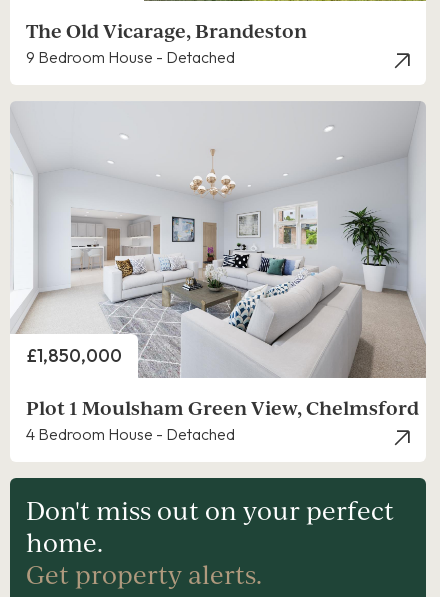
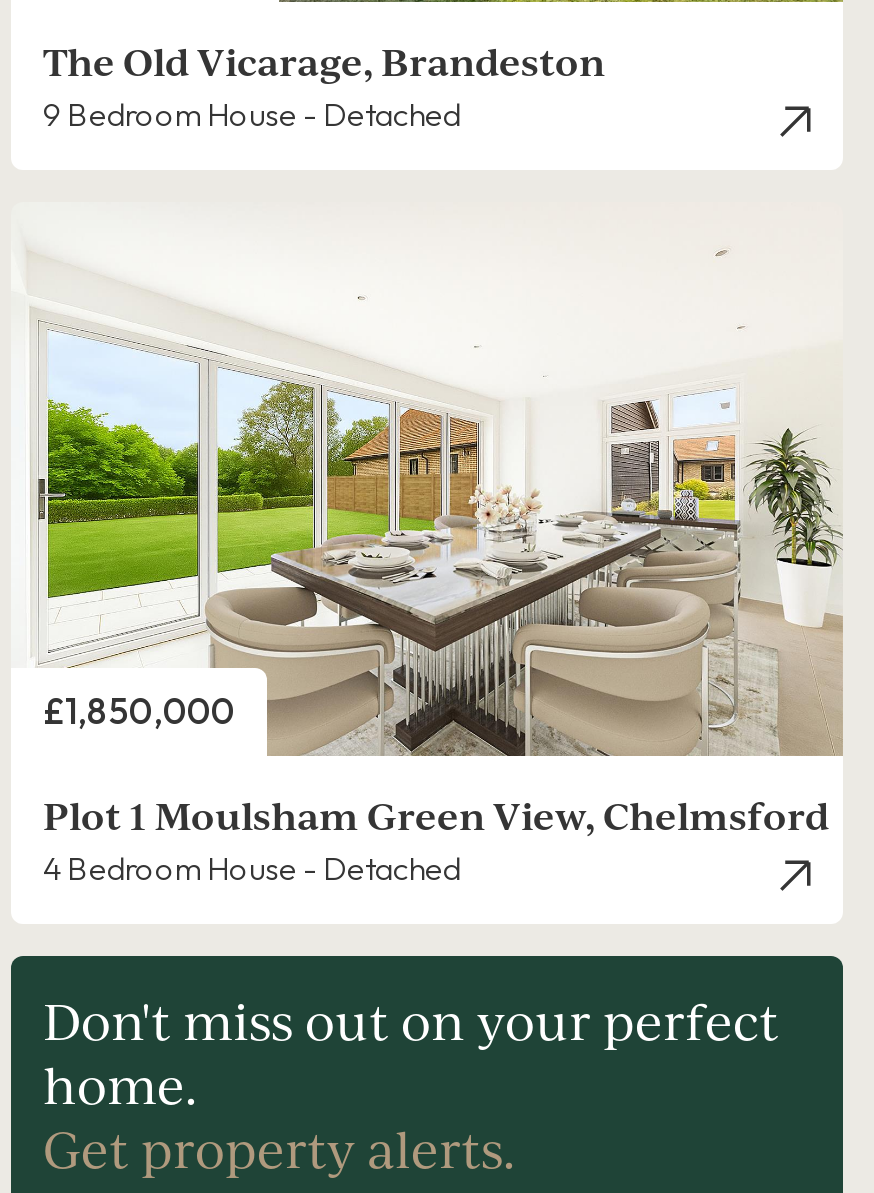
[10,101,426,378] [image] -> [13,204,843,756] [image]

